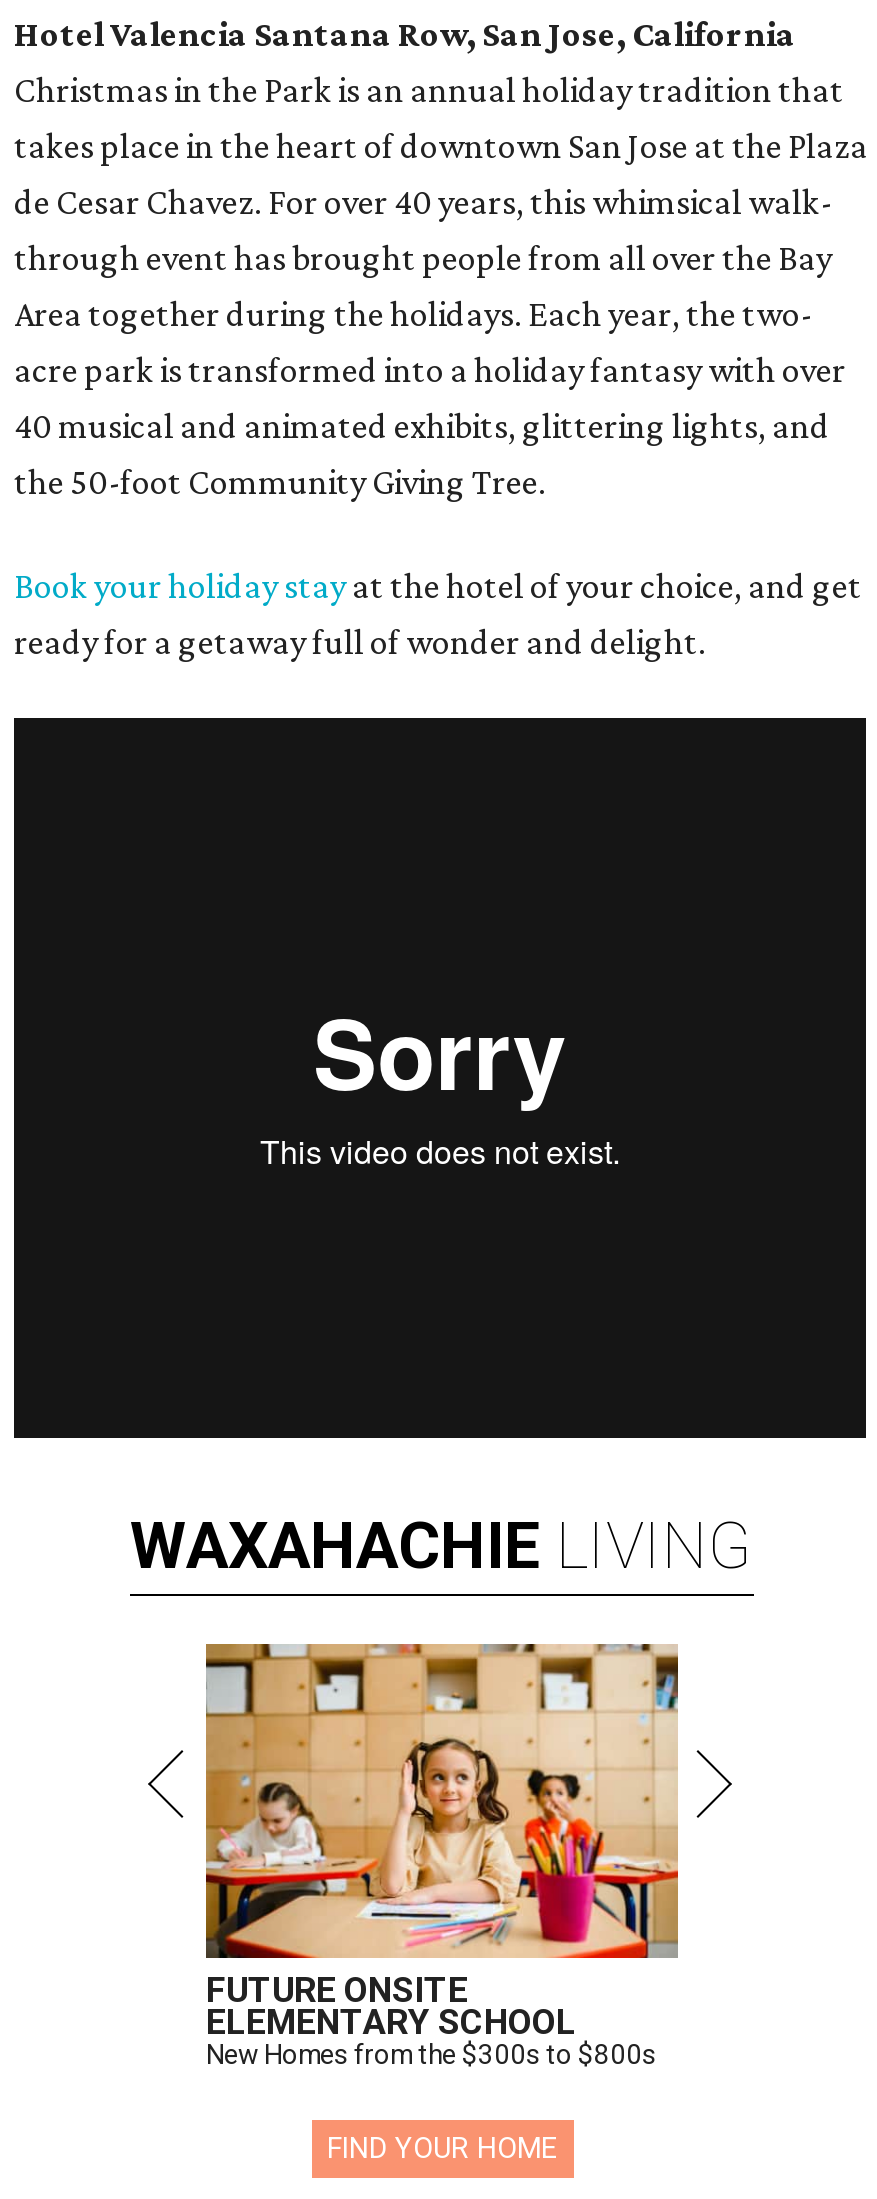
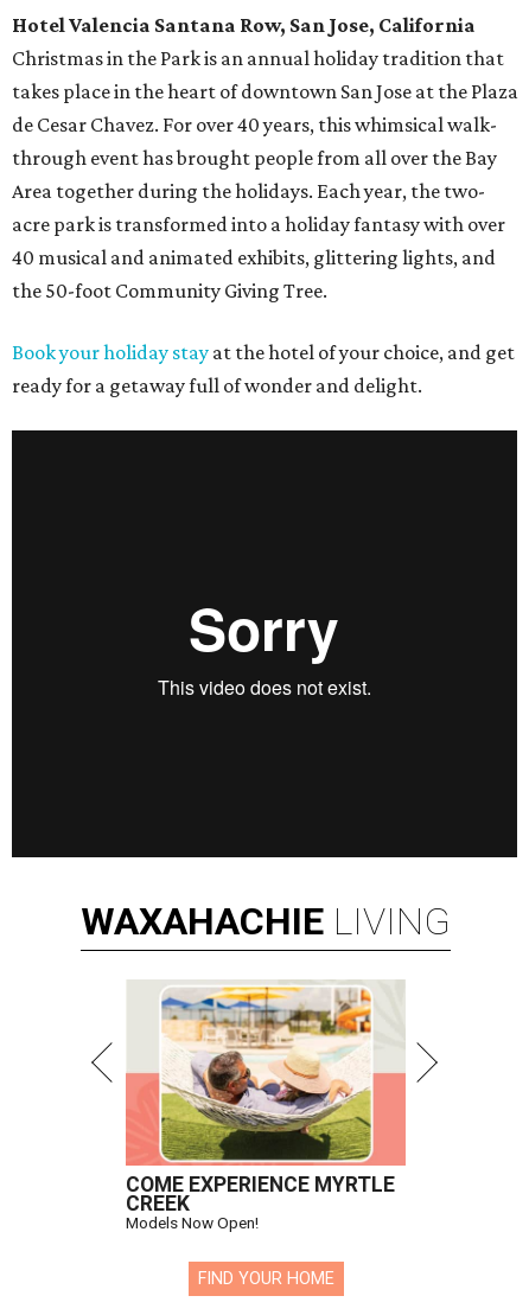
[204,1642,680,2070] [image] | FUTURE ONSITE | ELEMENTARY SCHOOL | New Homes from the $300s to $800s -> [125,979,406,1232] [image] | COME EXPERIENCE MYRTLE | CREEK | Models Now Open!

